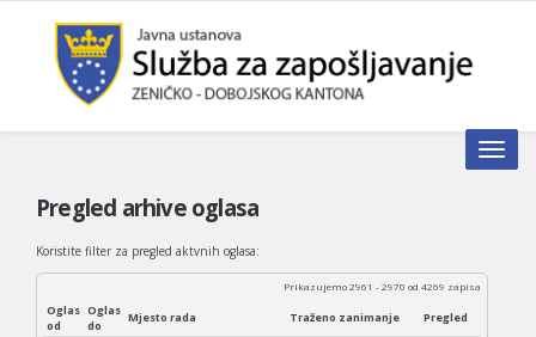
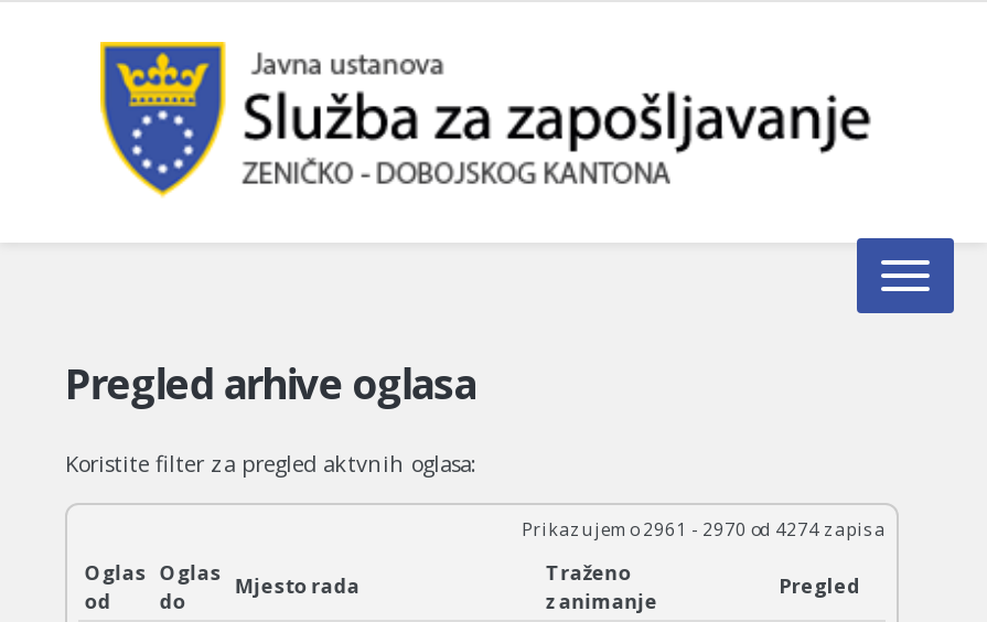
[284,279,481,293] Prikazujemo 2961 - 2970 od 4269 zapisa -> [522,516,886,540] Prikazujemo 2961 - 2970 od 4274 zapisa

